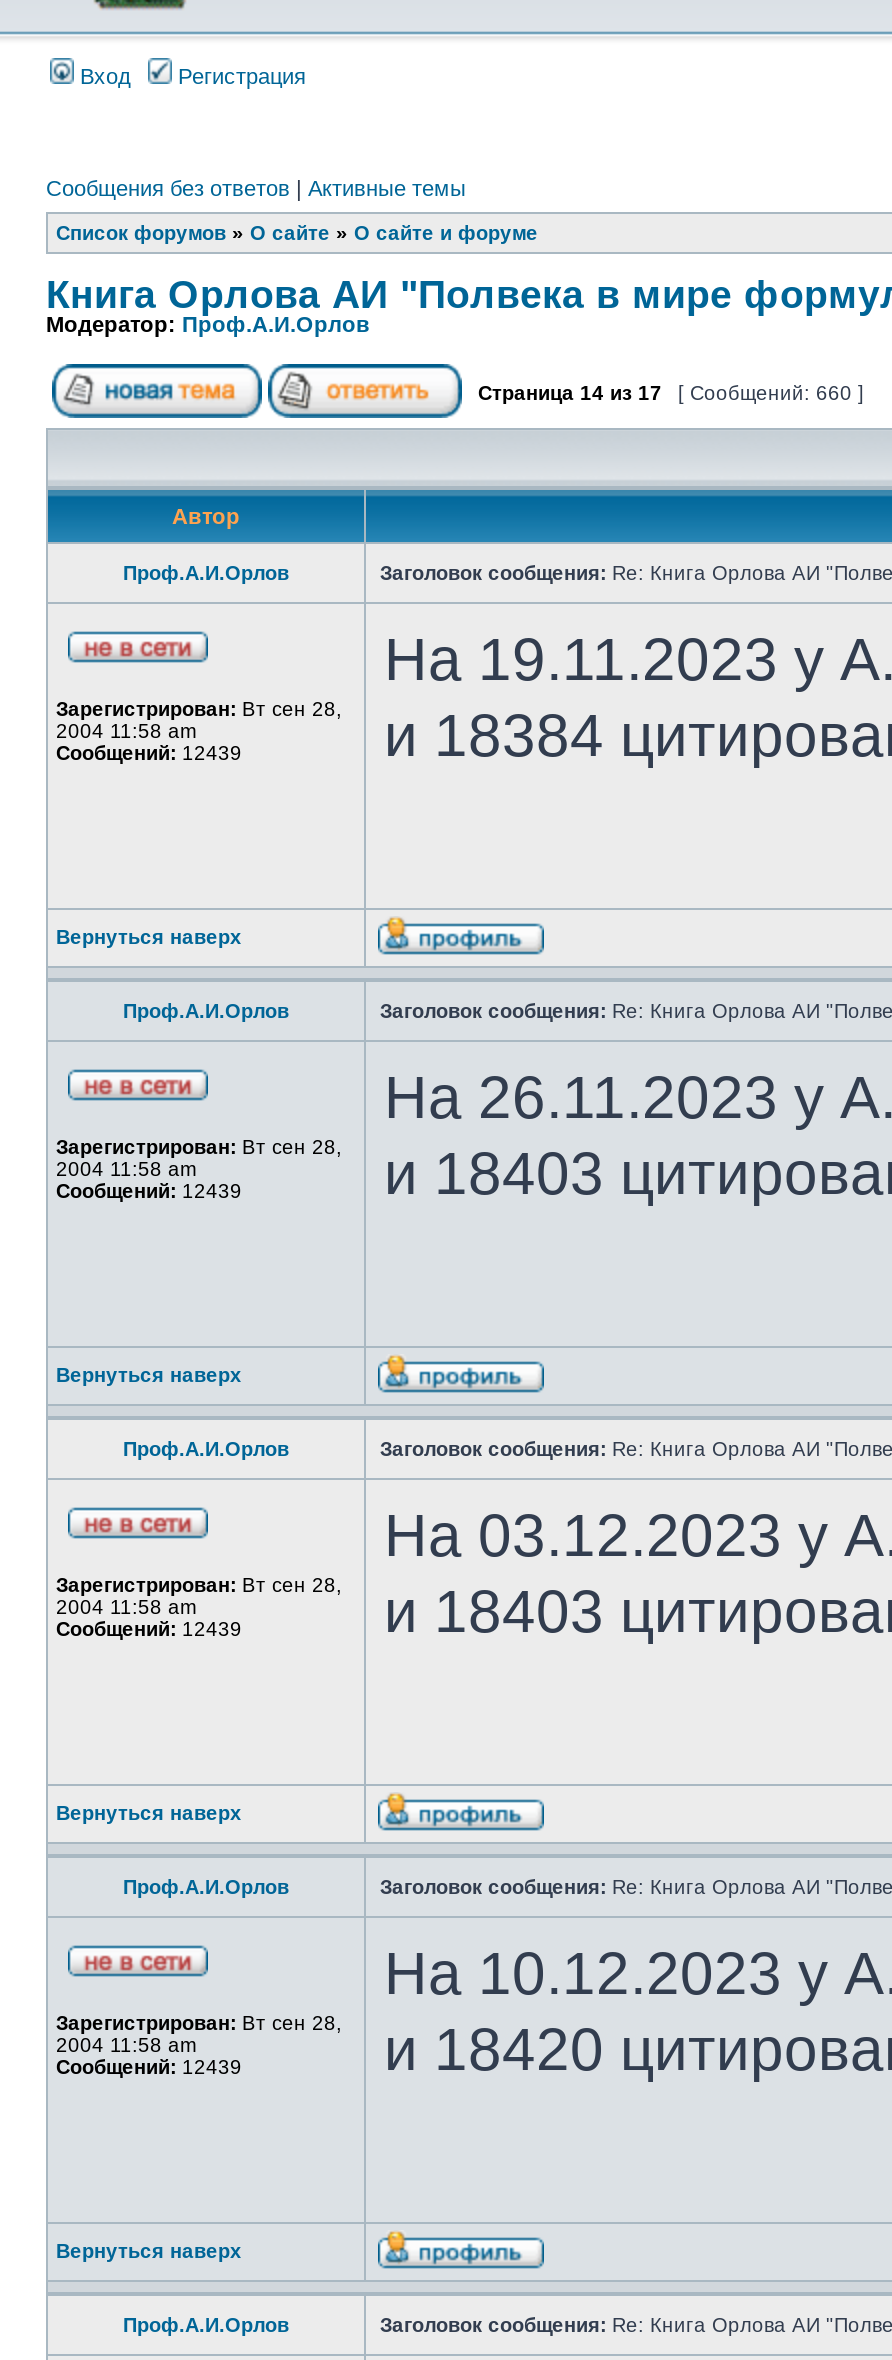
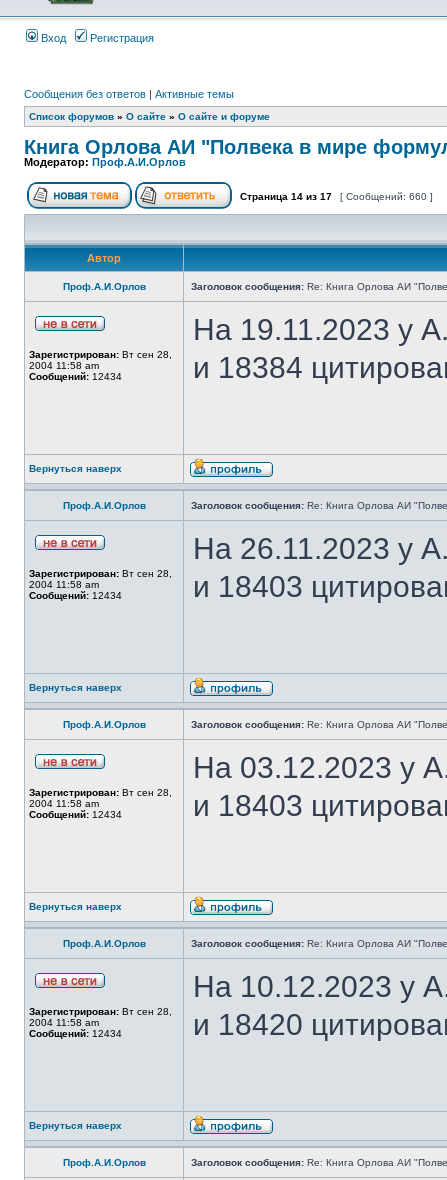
[56,742,242,764] Сообщений: 12439 -> [29,371,122,382] Сообщений: 12434
[56,1180,242,1202] Сообщений: 12439 -> [29,590,122,601] Сообщений: 12434
[56,1618,242,1640] Сообщений: 12439 -> [29,809,122,820] Сообщений: 12434
[56,2056,242,2078] Сообщений: 12439 -> [29,1028,122,1039] Сообщений: 12434

